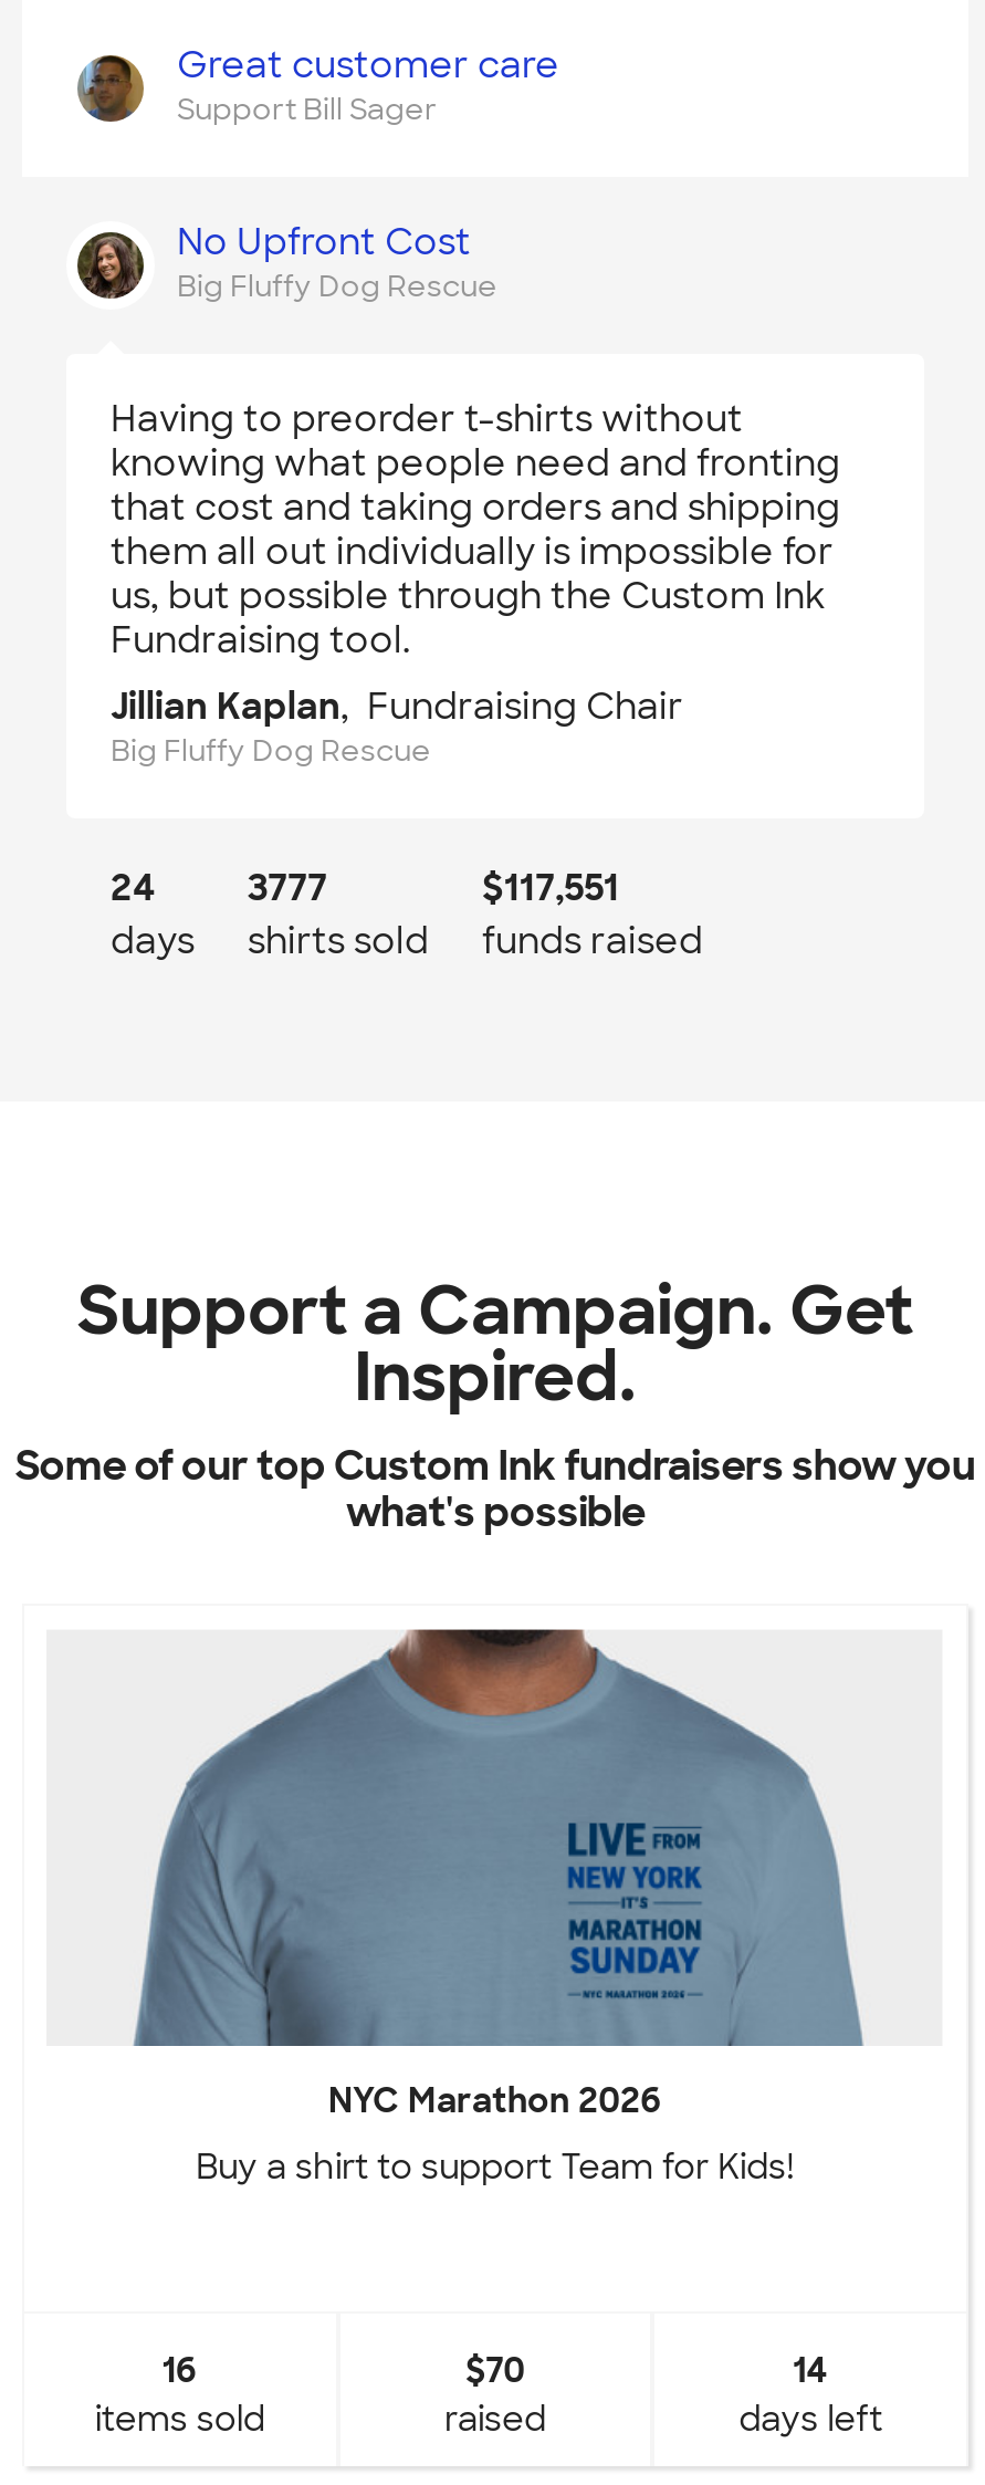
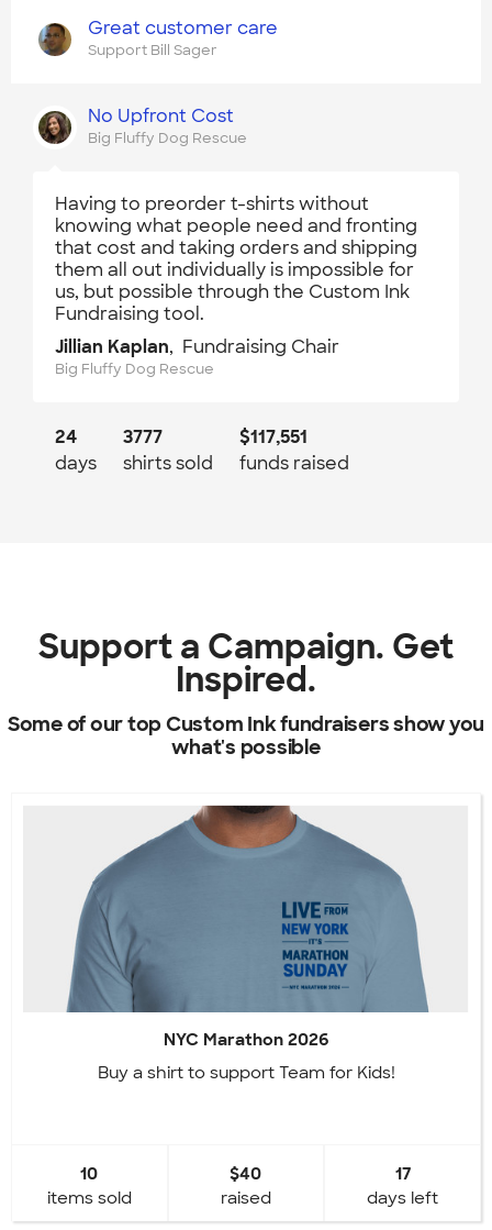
[162,2348,197,2392] 16 -> [80,1163,98,1185] 10
[465,2348,525,2392] $70 -> [230,1163,262,1185] $40
[793,2348,828,2392] 14 -> [395,1163,410,1185] 17

